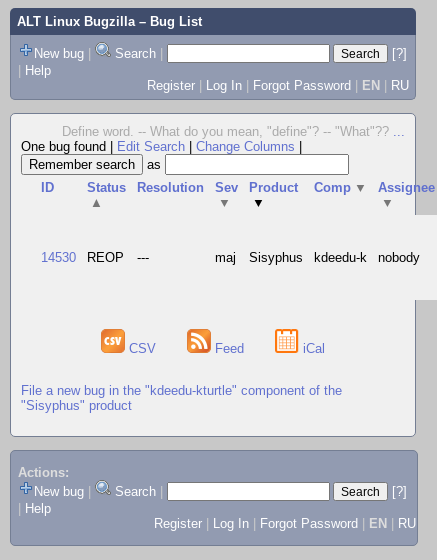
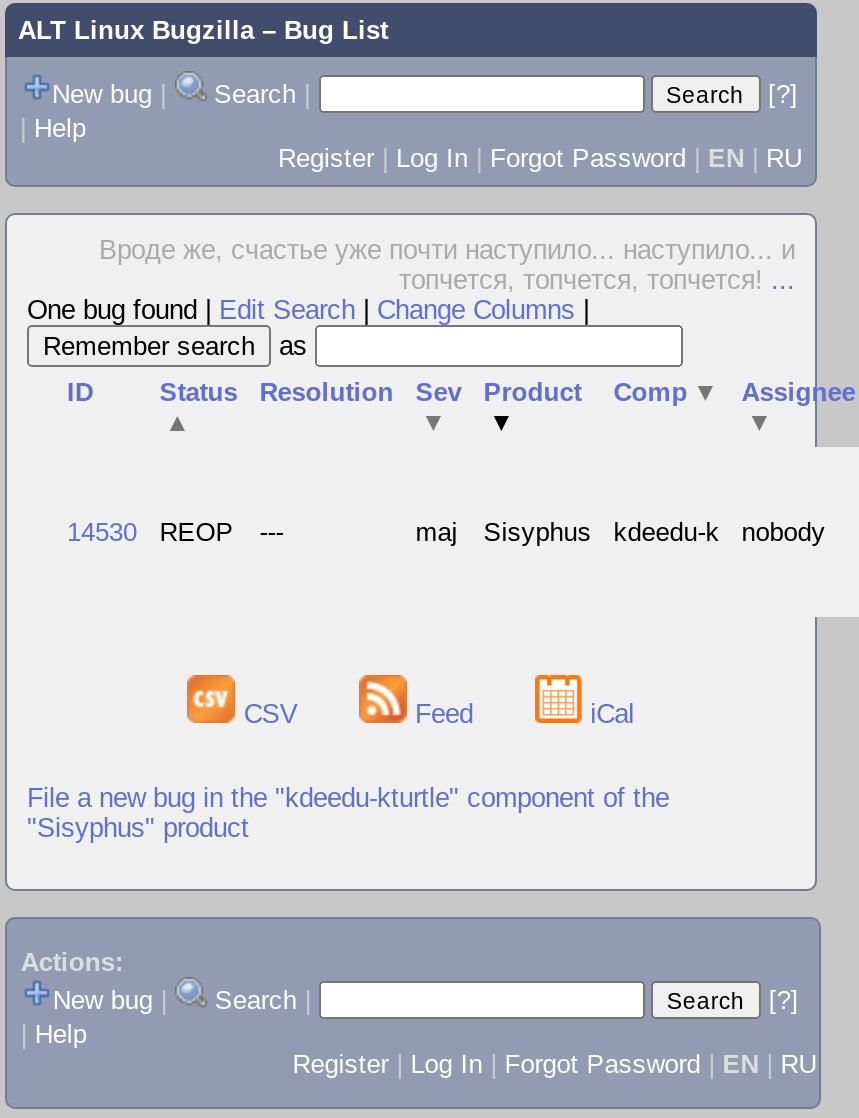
[62,124,405,139] Define word. -- What do you mean, "define"? -- "What"??... -> [99,235,795,295] Вроде же, счастье уже почти наступило... наступило... и | топчется, топчется, топчется!...

